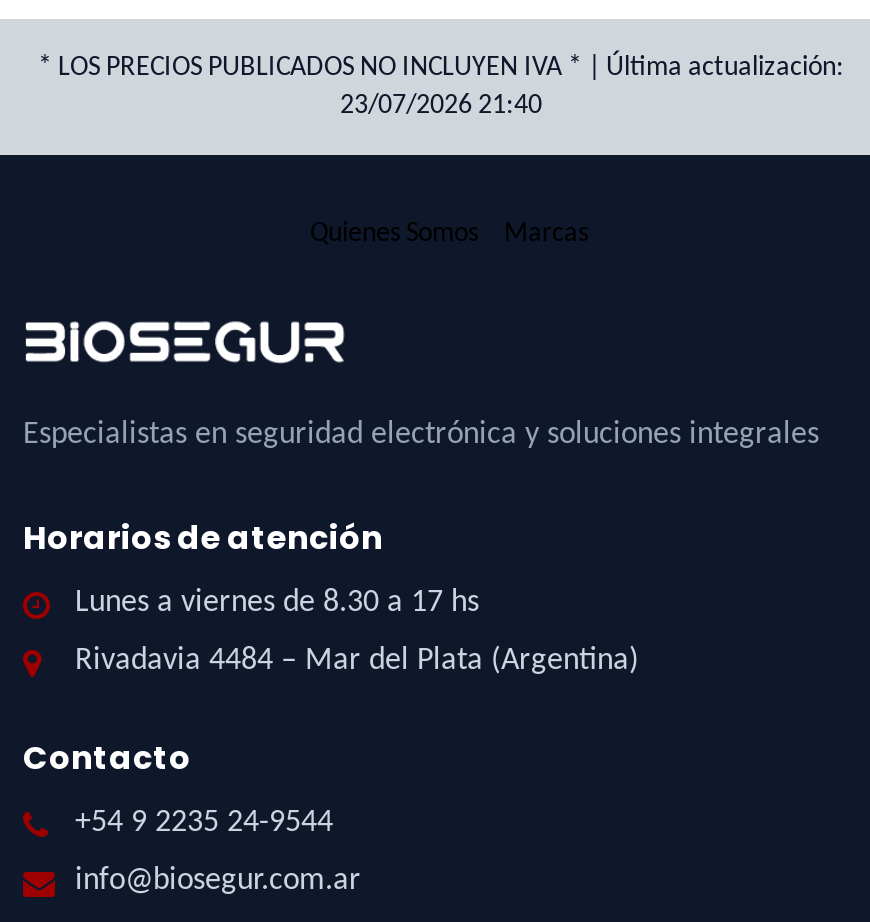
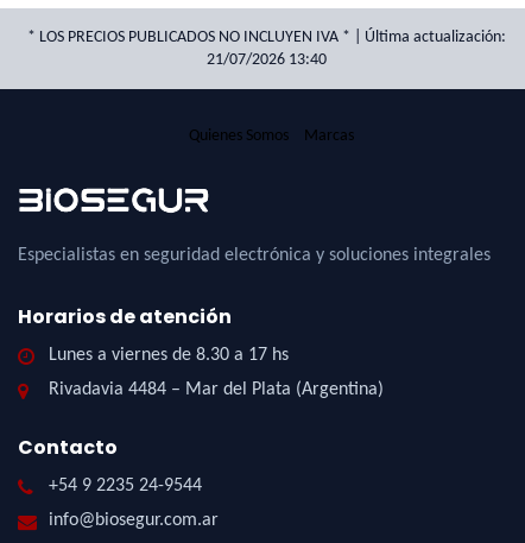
[340,91,542,121] 23/07/2026 21:40 -> [206,51,326,69] 21/07/2026 13:40

